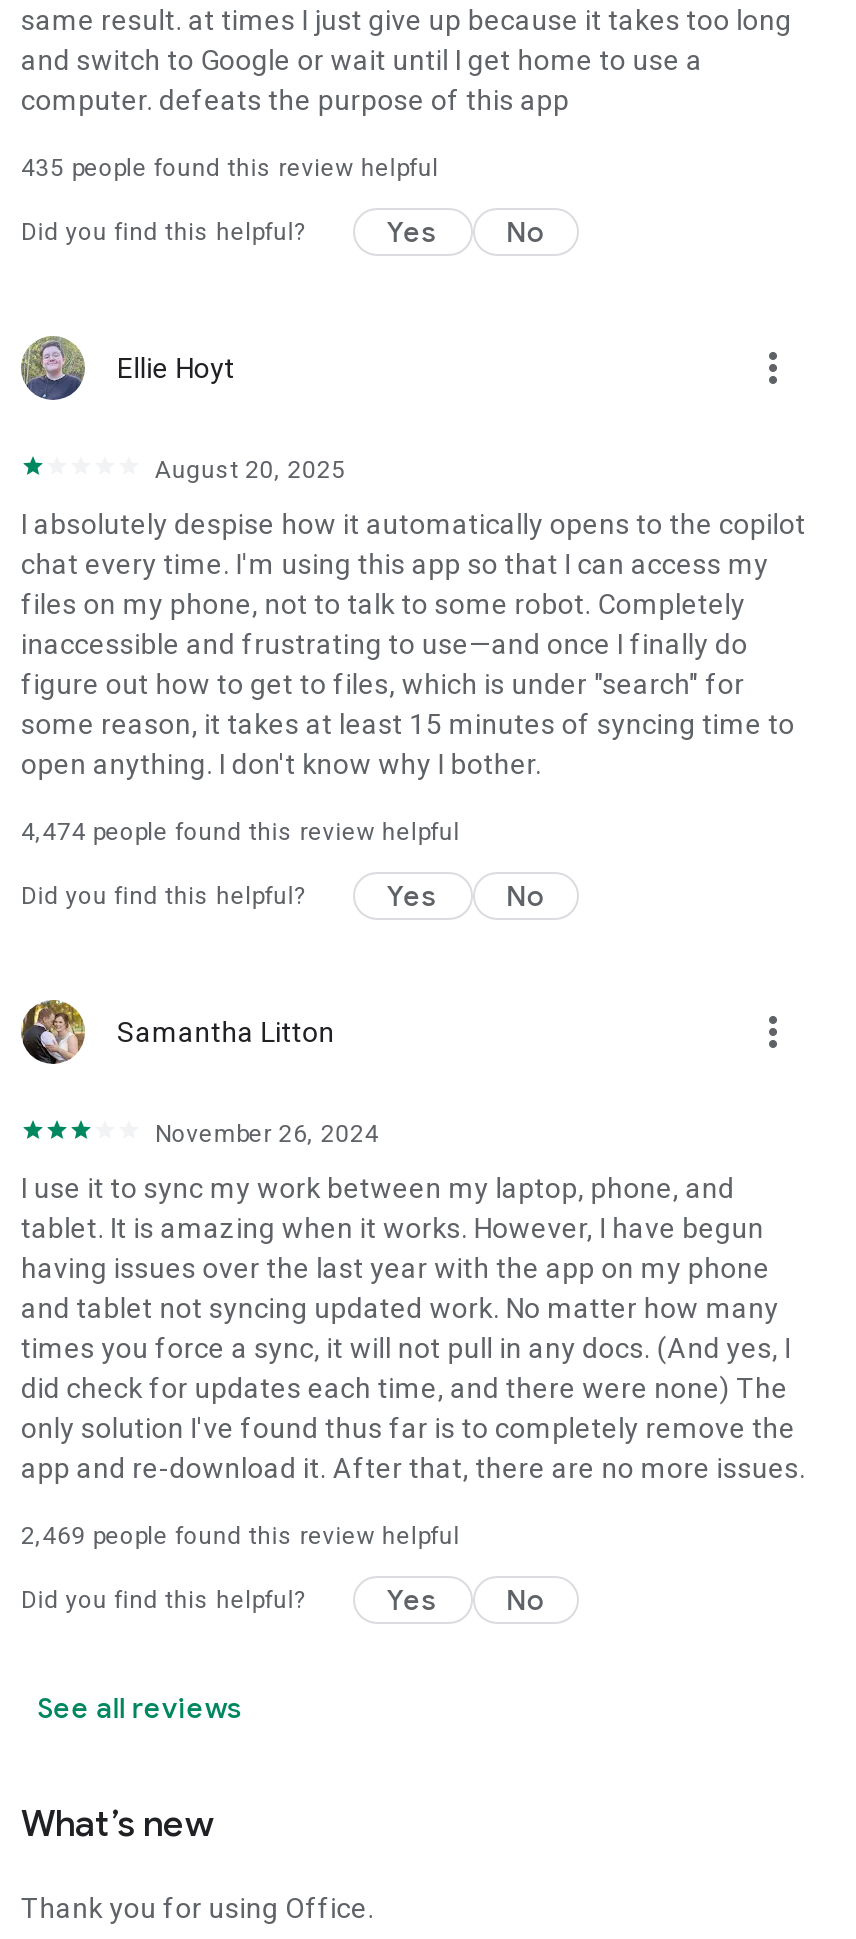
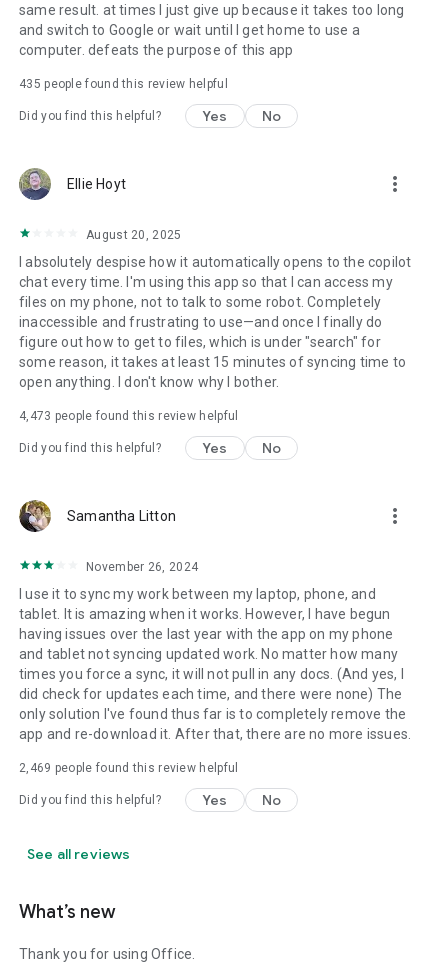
[21,818,460,846] 4,474 people found this review helpful -> [19,409,238,423] 4,473 people found this review helpful

